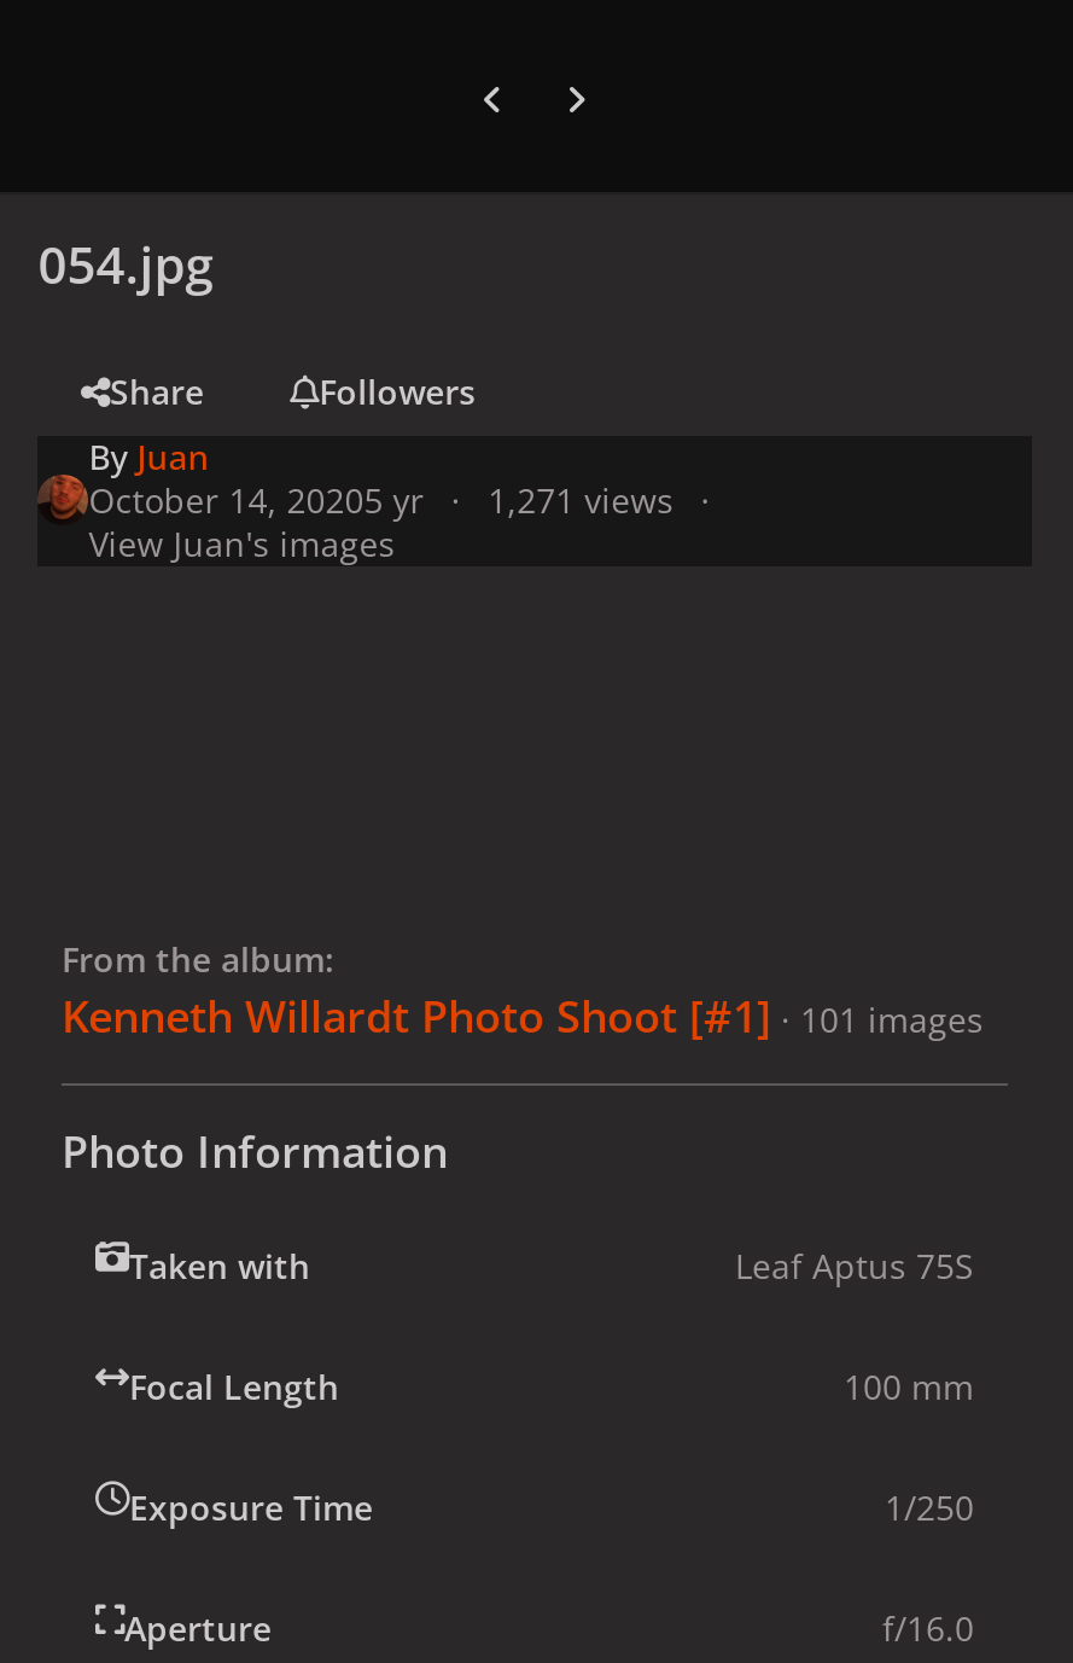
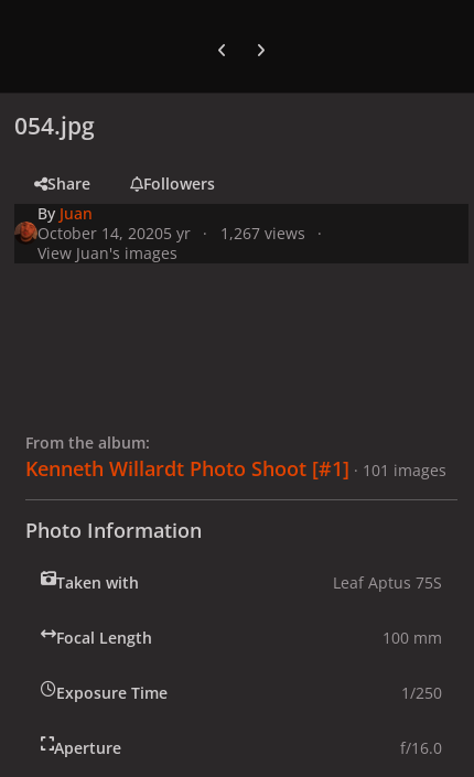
[89,476,674,522] October 14, 20205 yr 1,271 views -> [38,222,305,243] October 14, 20205 yr 1,267 views

